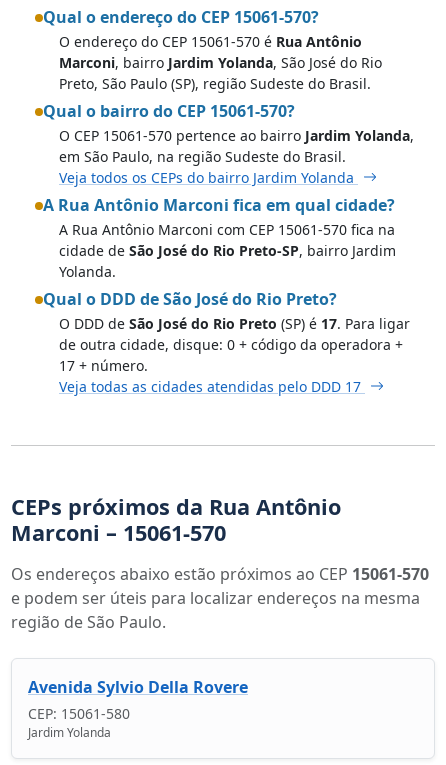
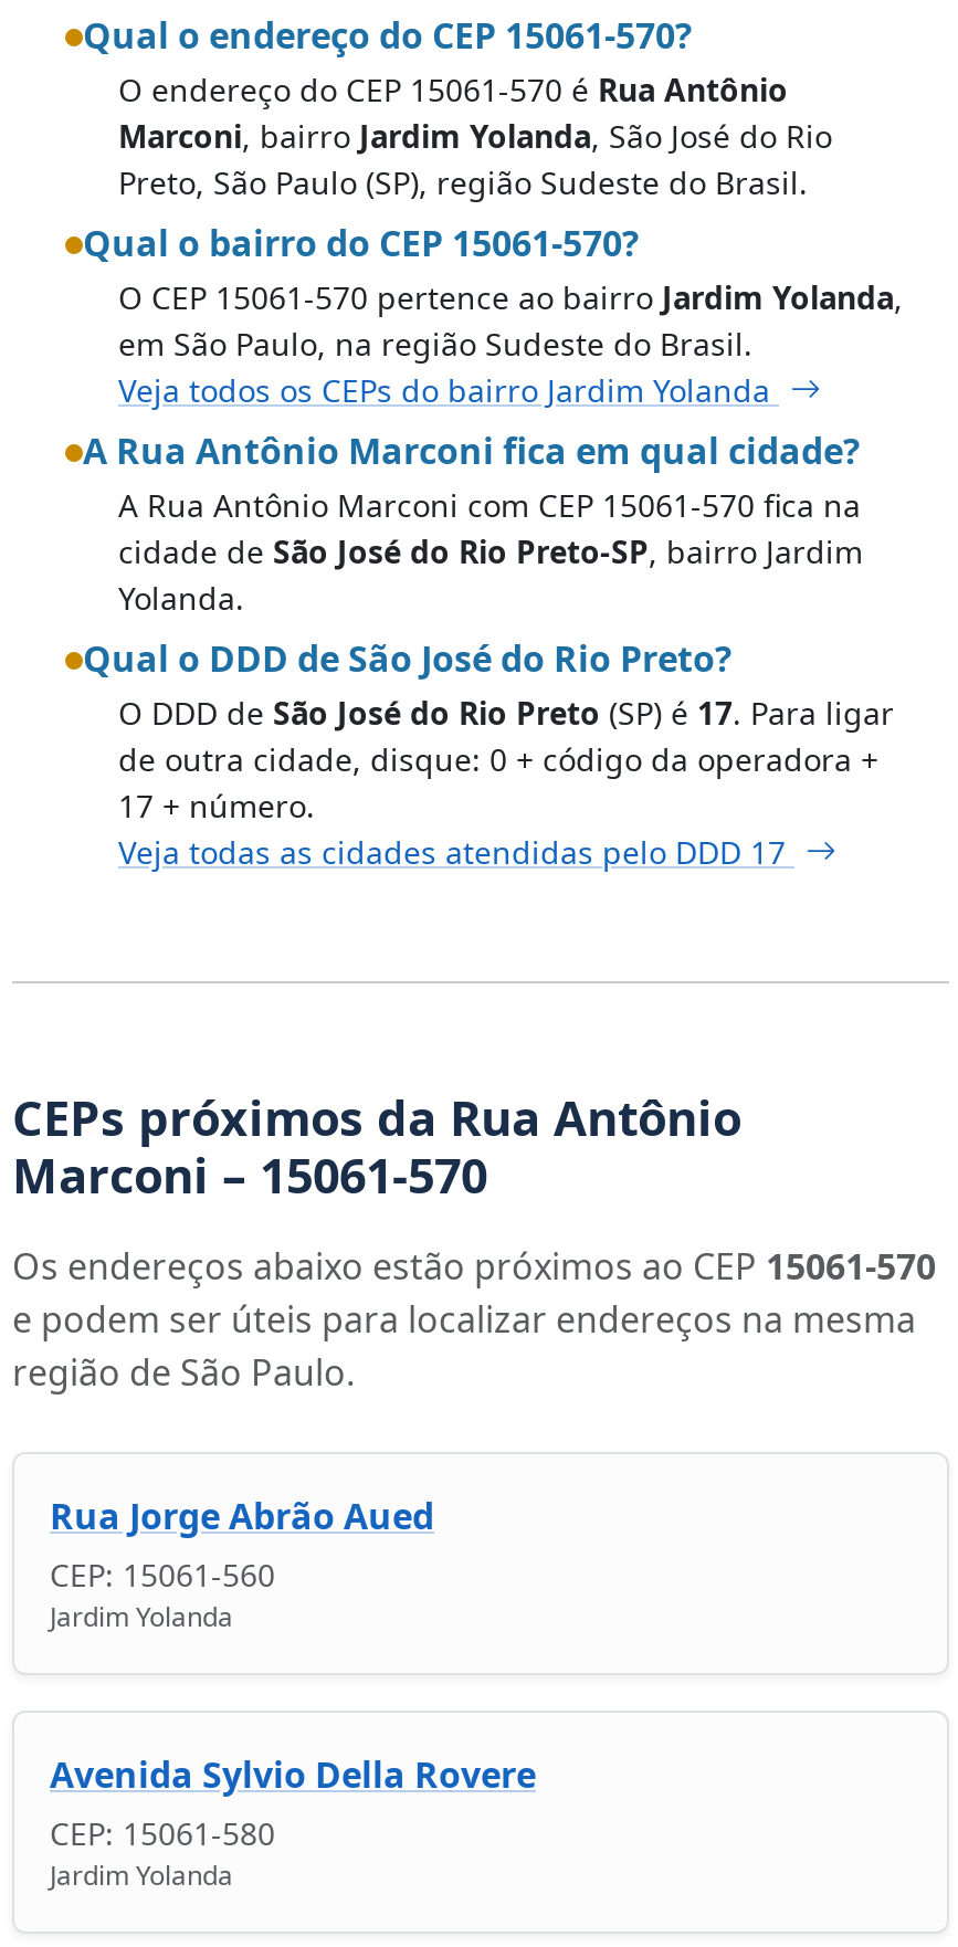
none -> [50,1491,434,1635] Rua Jorge Abrão Aued | CEP: 15061-560 | Jardim Yolanda

